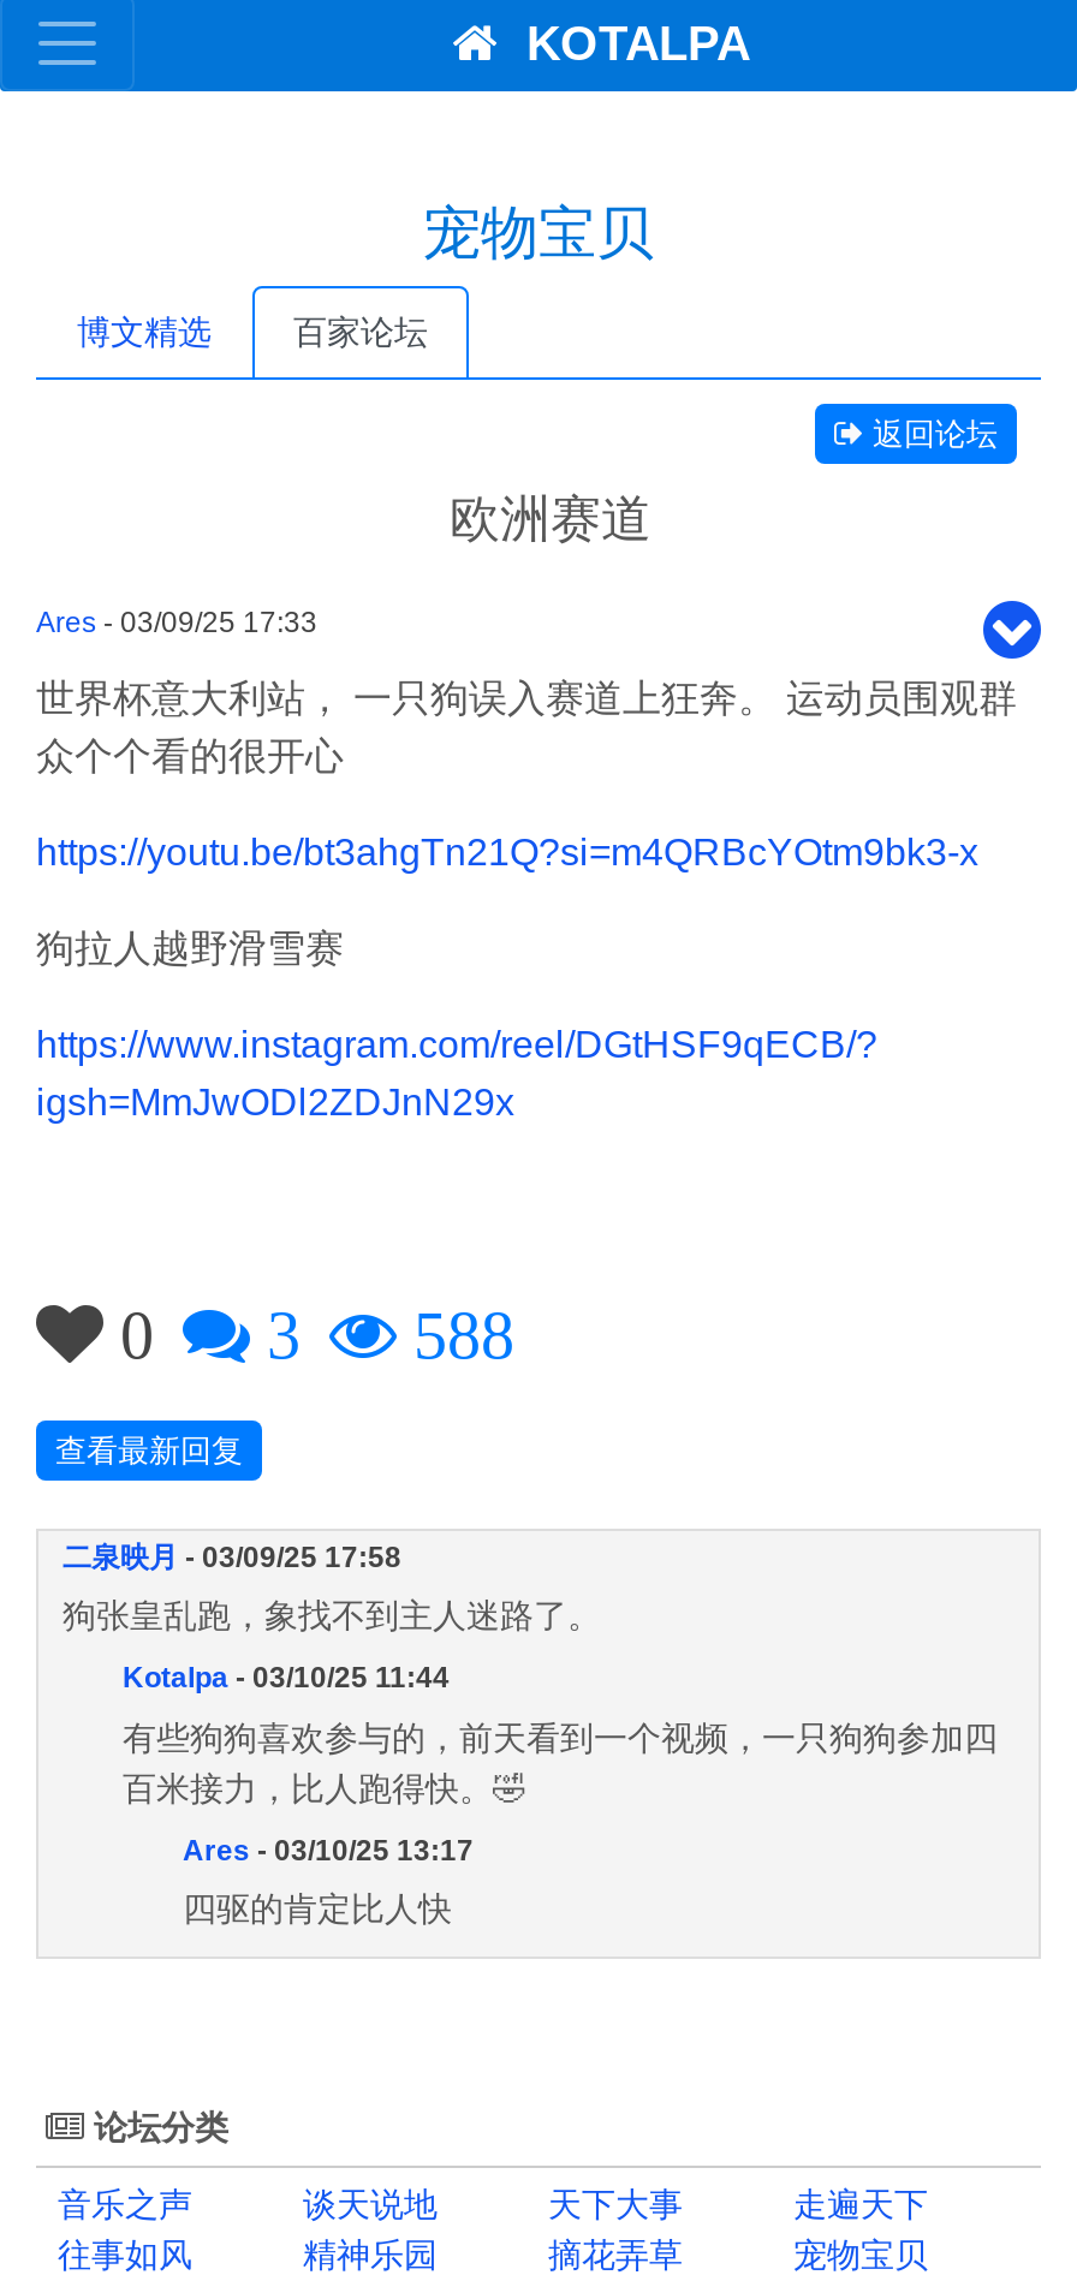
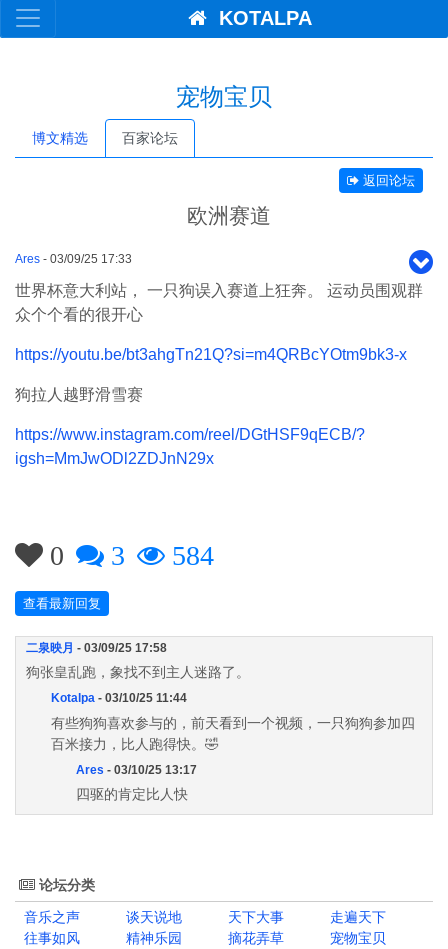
[120,1300,514,1368] 0 3 588 -> [50,541,214,569] 0 3 584

